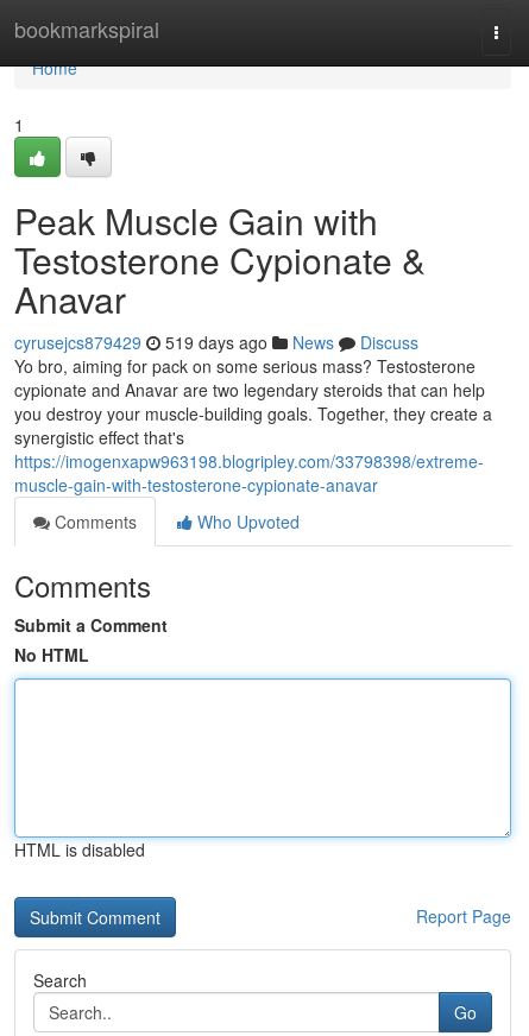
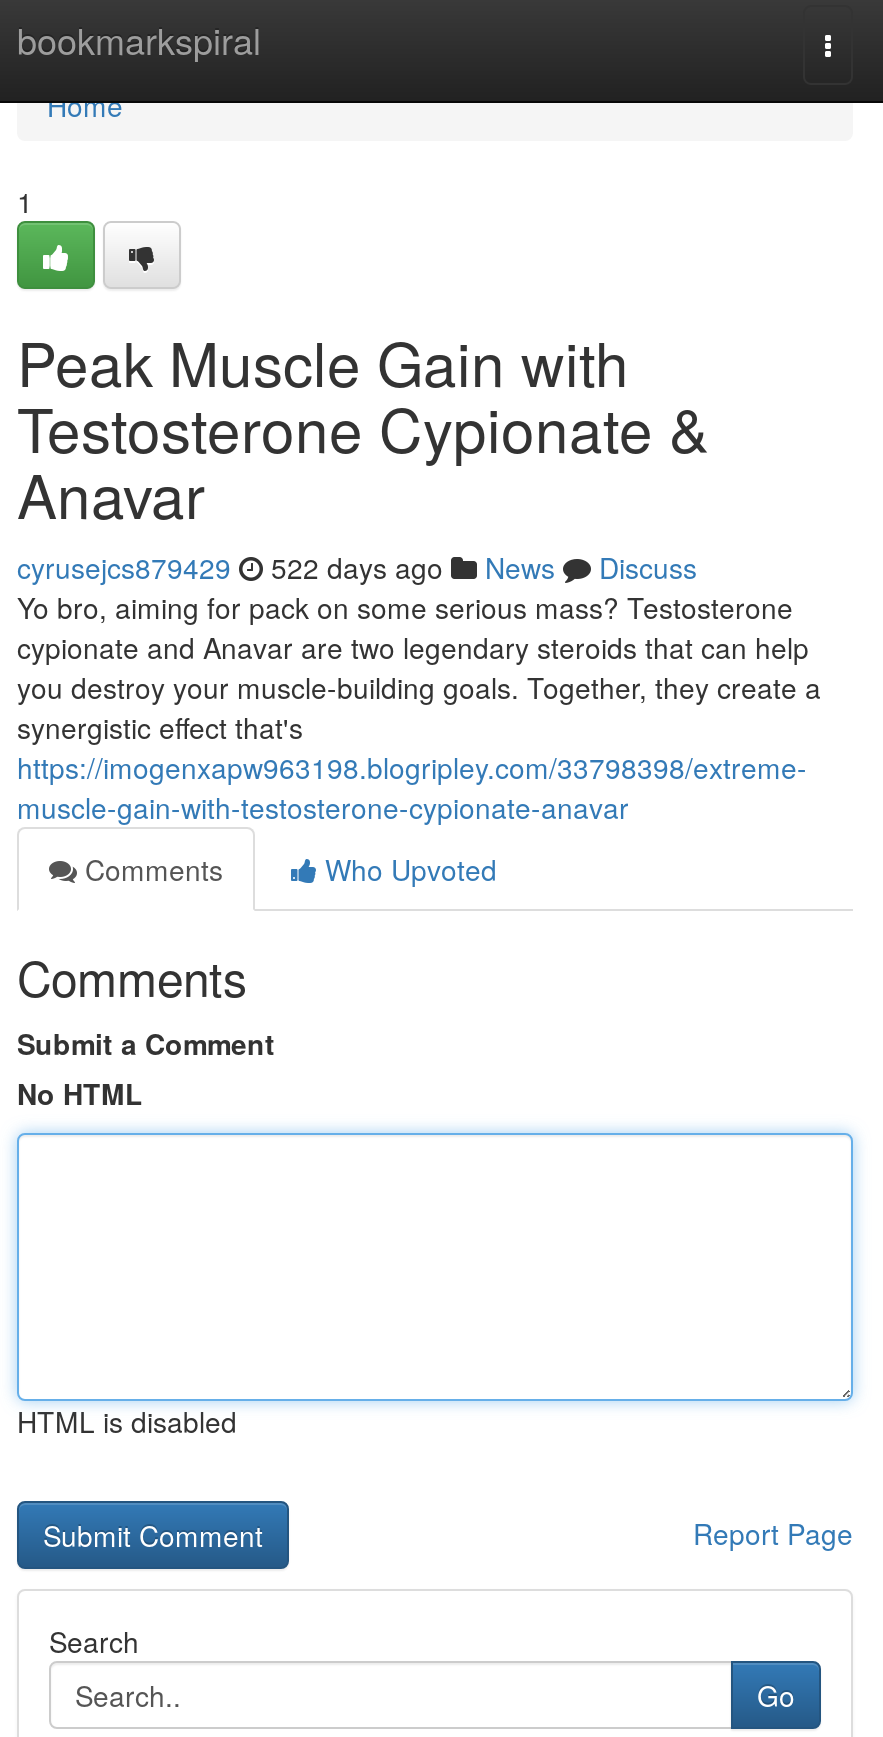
[14,330,418,354] cyrusejcs879429 519 days ago News Discuss -> [17,547,697,587] cyrusejcs879429 522 days ago News Discuss

